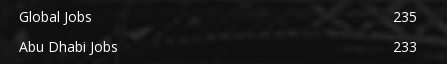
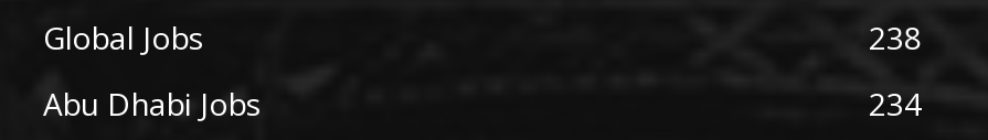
[393,7,417,26] 235 -> [869,16,922,58] 238
[393,37,417,56] 233 -> [869,82,922,124] 234

